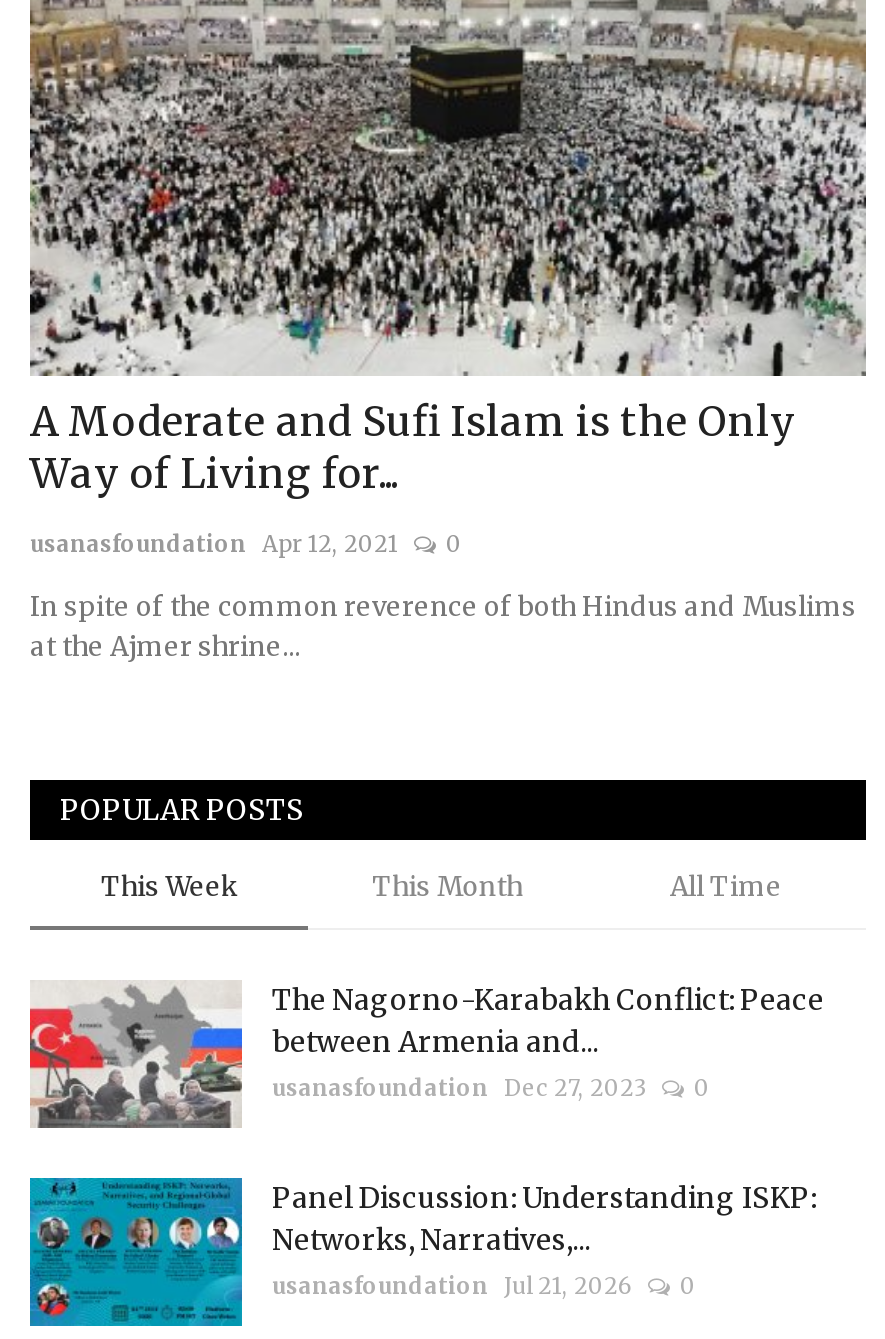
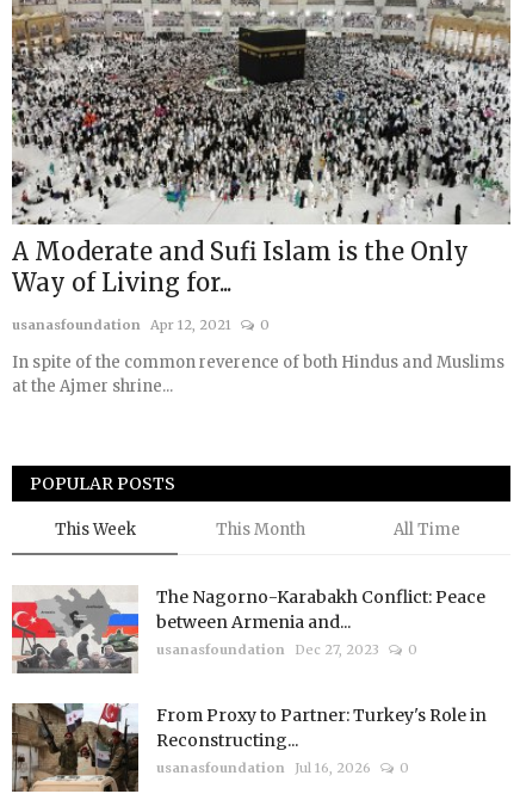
[28,1176,816,1328] [image] | Panel Discussion: Understanding ISKP: | Networks, Narratives,... | usanasfoundation Jul 21, 2026 -> [11,702,487,793] [image] | From Proxy to Partner: Turkey's Role in | Reconstructing... | usanasfoundation Jul 16, 2026

